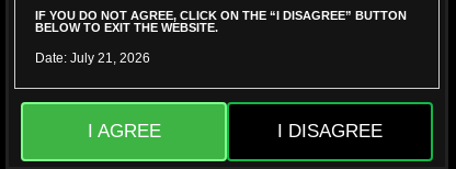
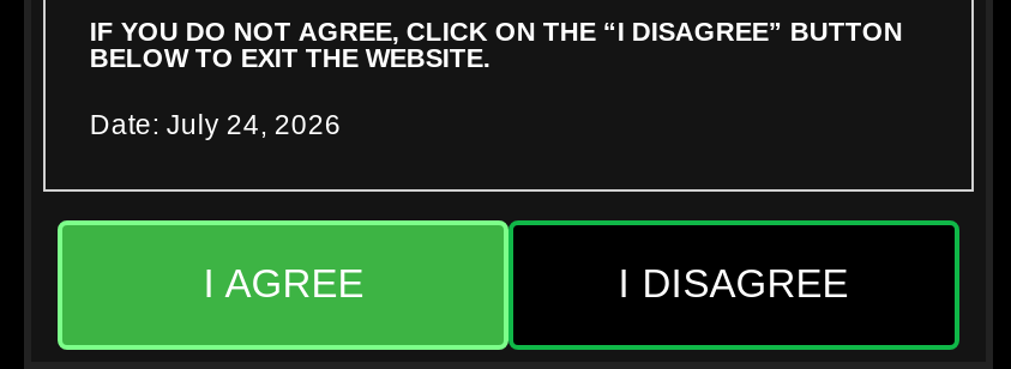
[36,51,151,65] Date: July 21, 2026 -> [90,109,342,140] Date: July 24, 2026

